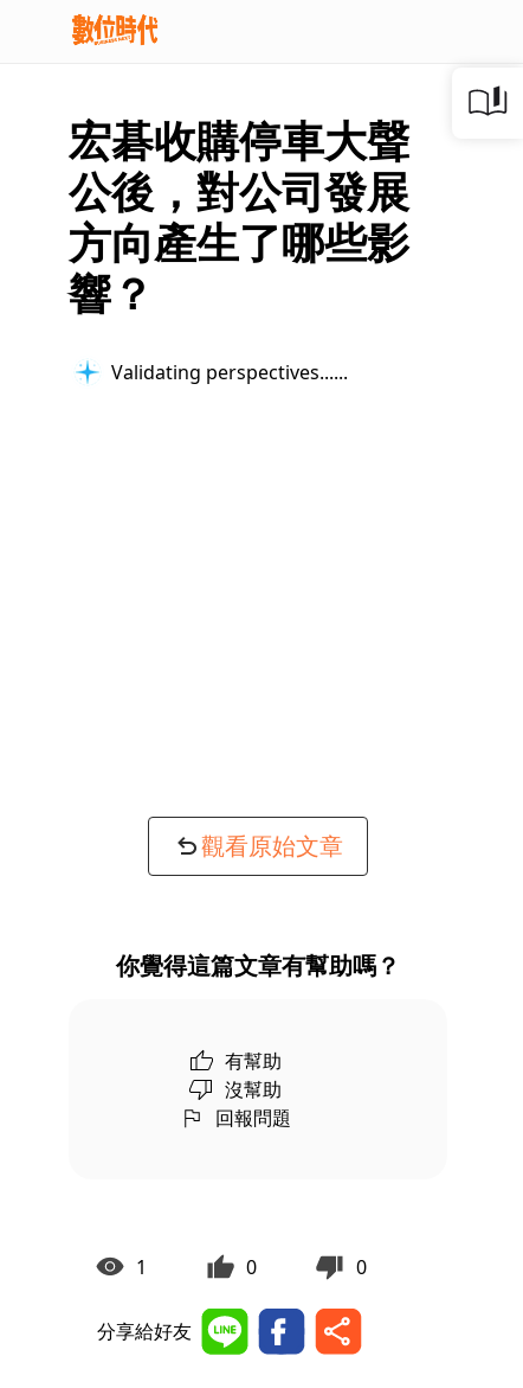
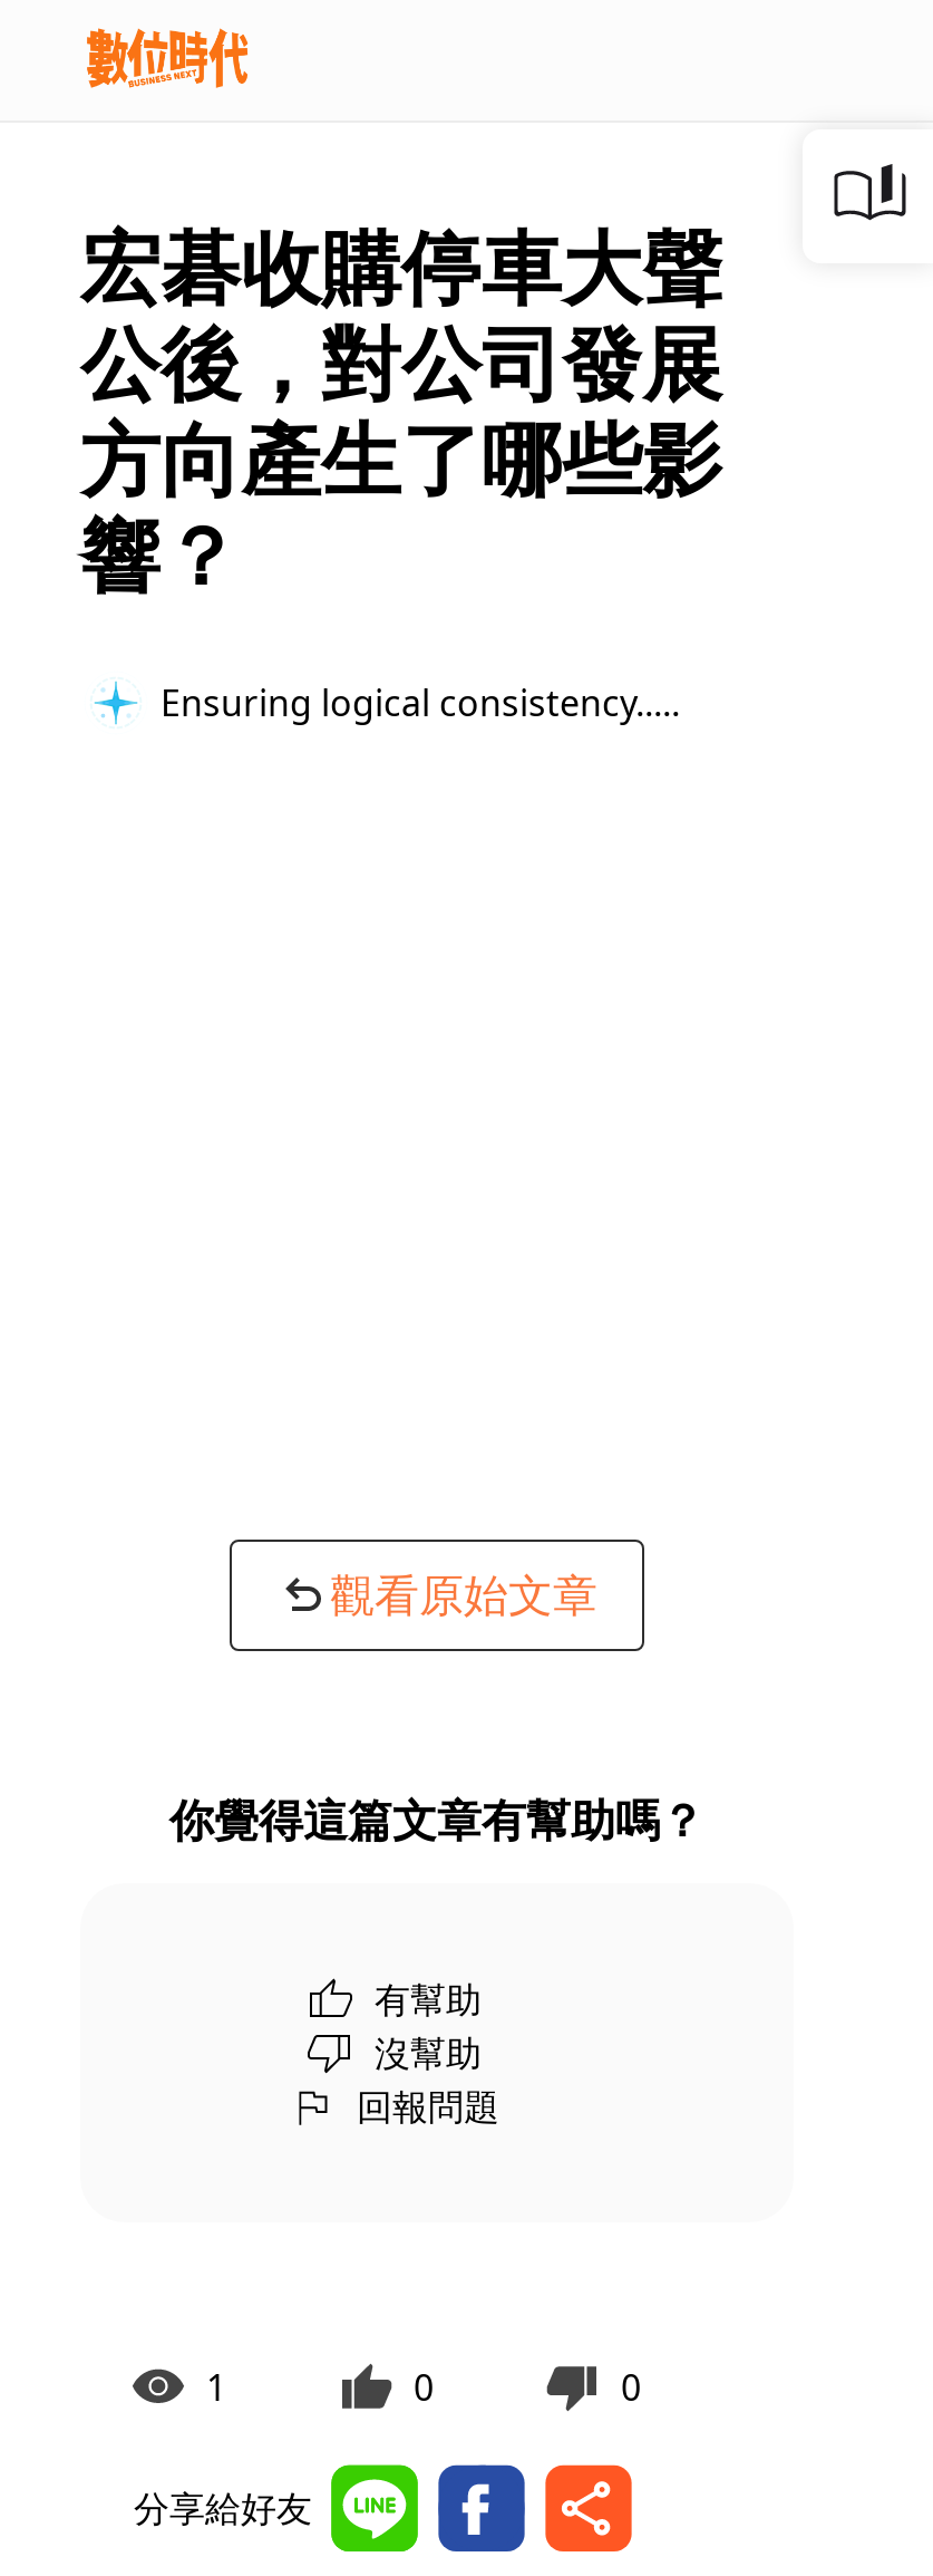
[111,359,334,385] Validating perspectives... -> [161,677,662,726] Ensuring logical consistency...

